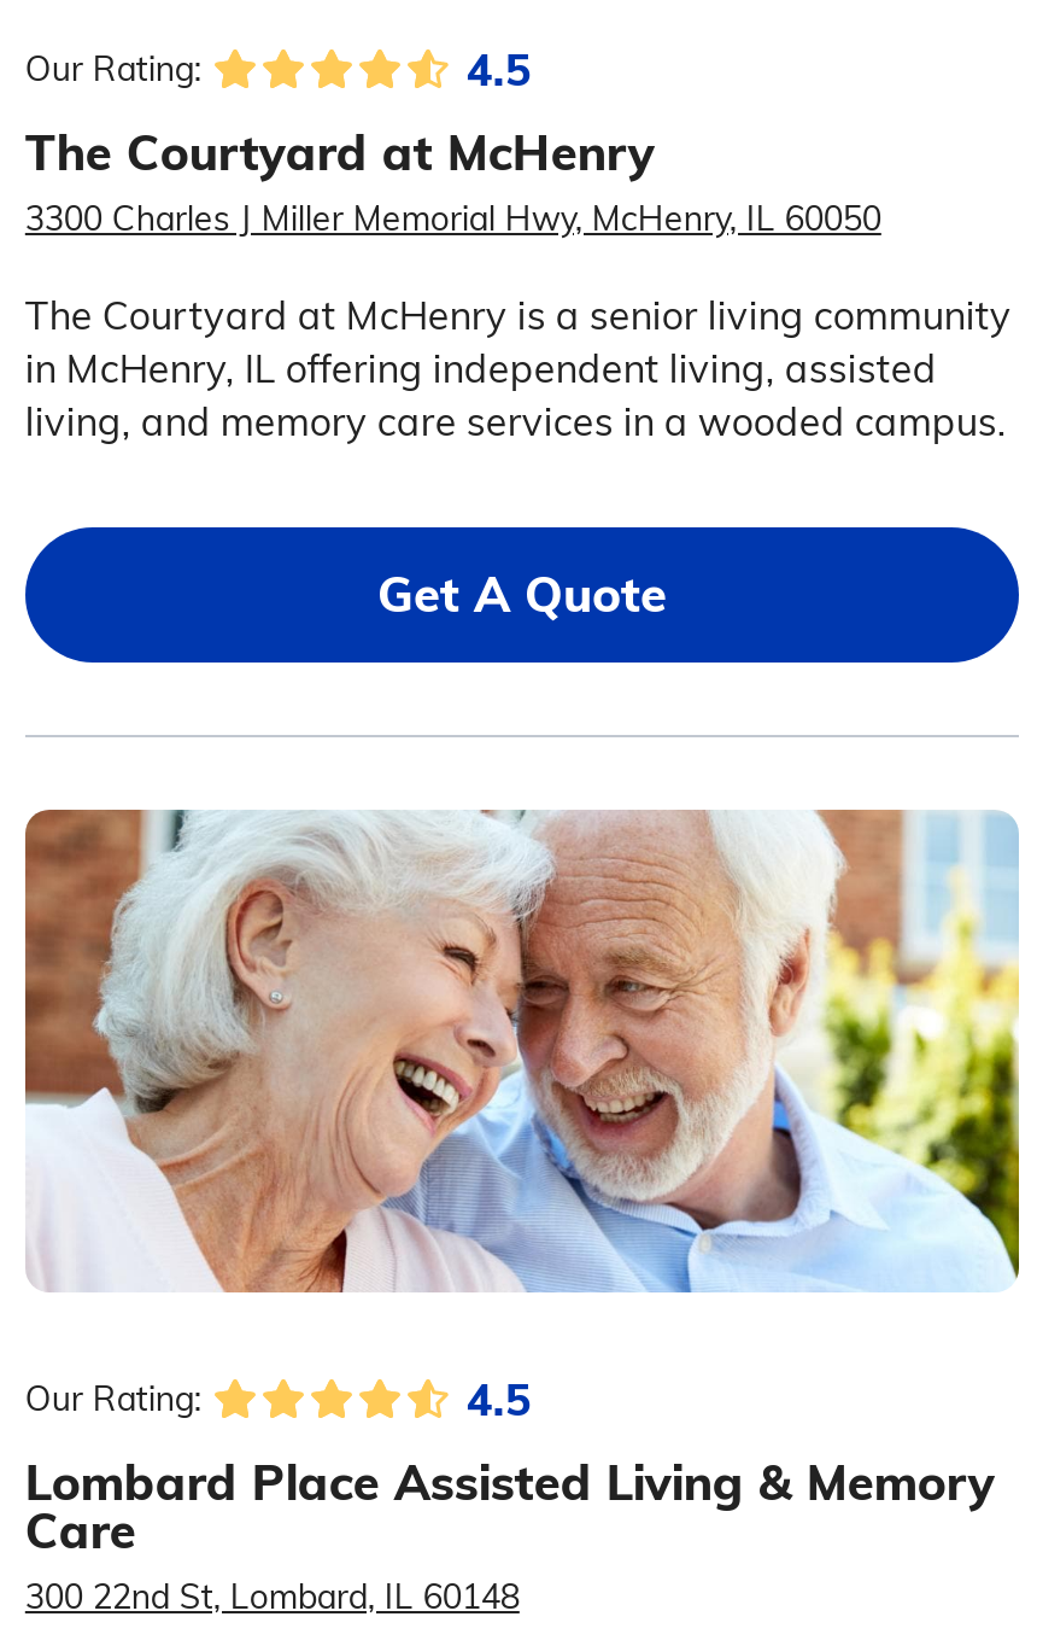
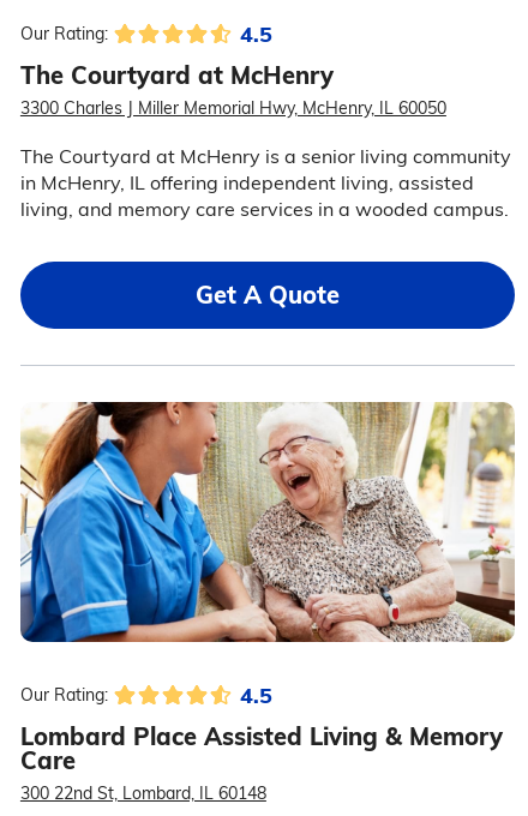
[23,807,1021,1295] [image] -> [19,401,515,643] [image]

